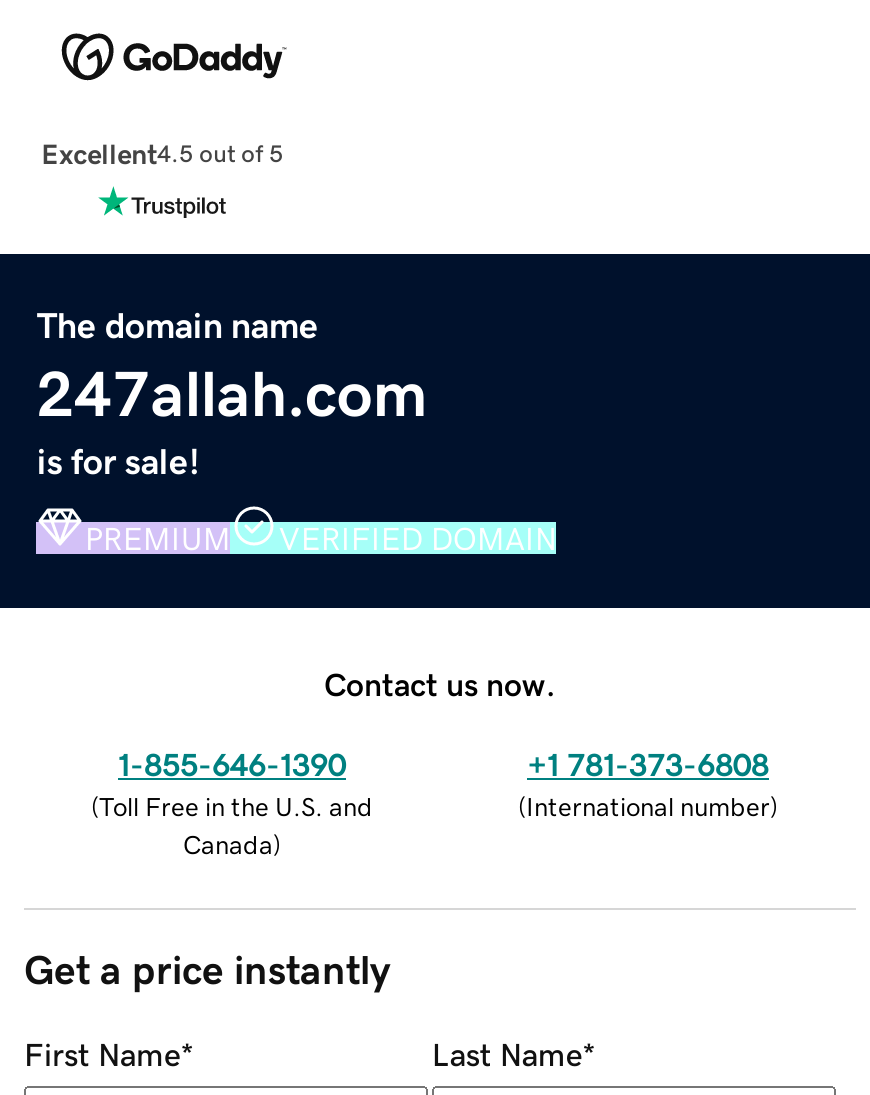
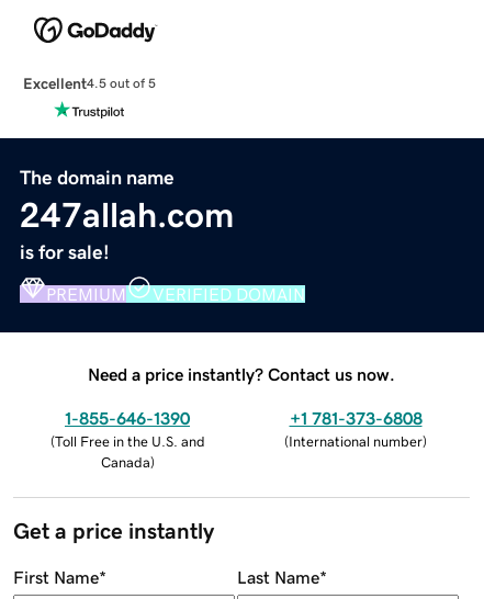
[324,667,556,699] Contact us now. -> [88,365,395,382] Need a price instantly? Contact us now.

